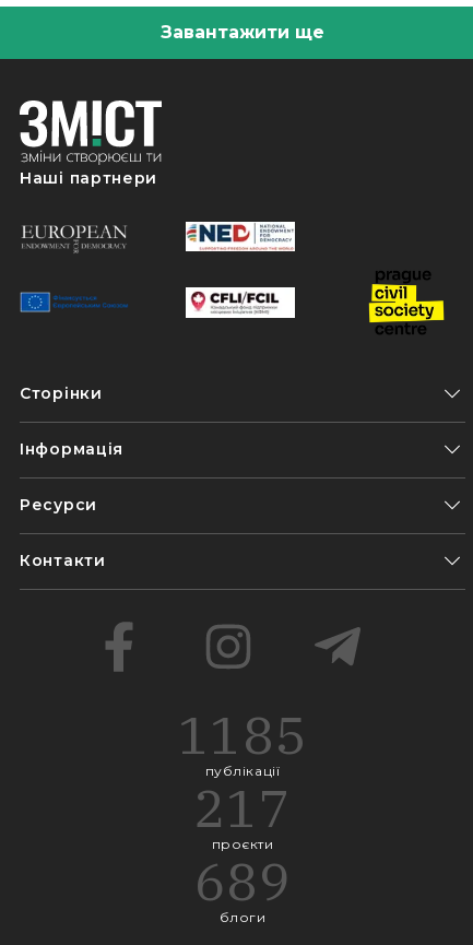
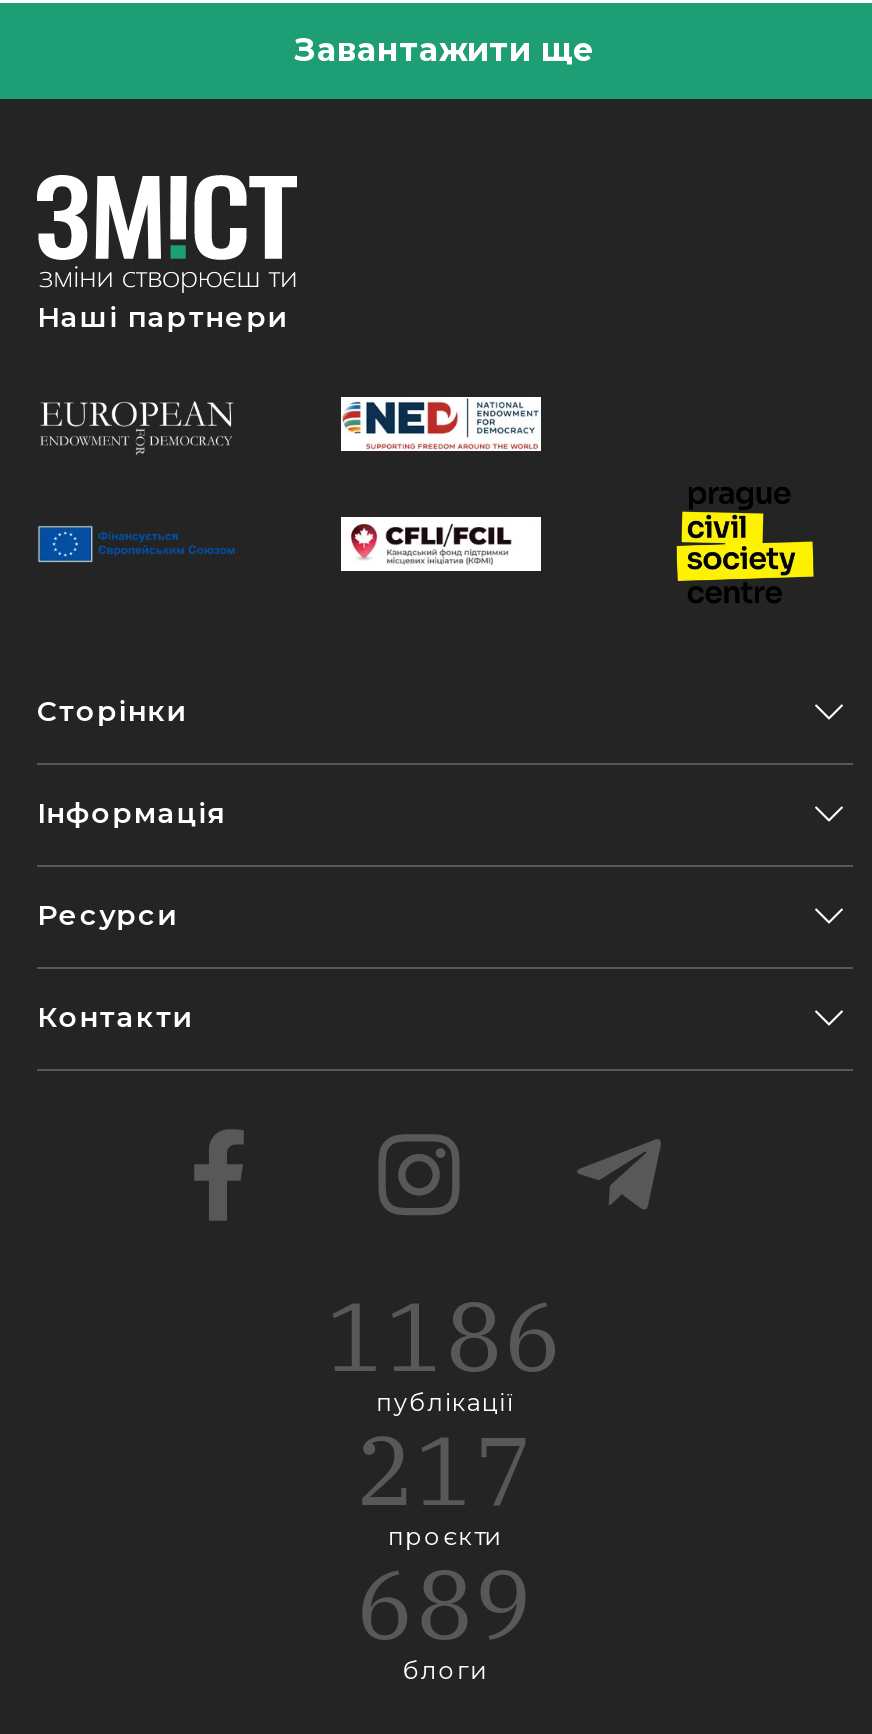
[178,700,307,768] 1185 -> [327,1272,563,1396] 1186

